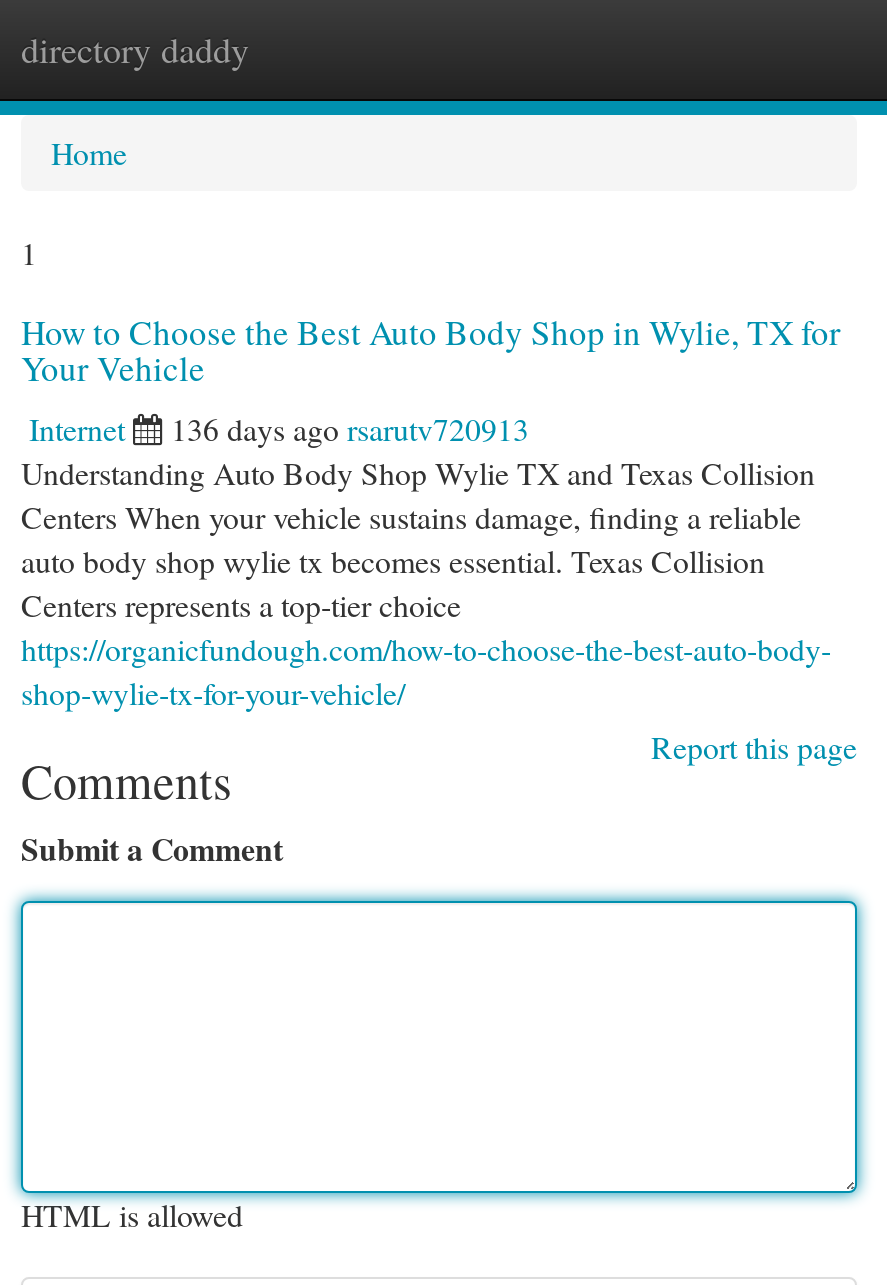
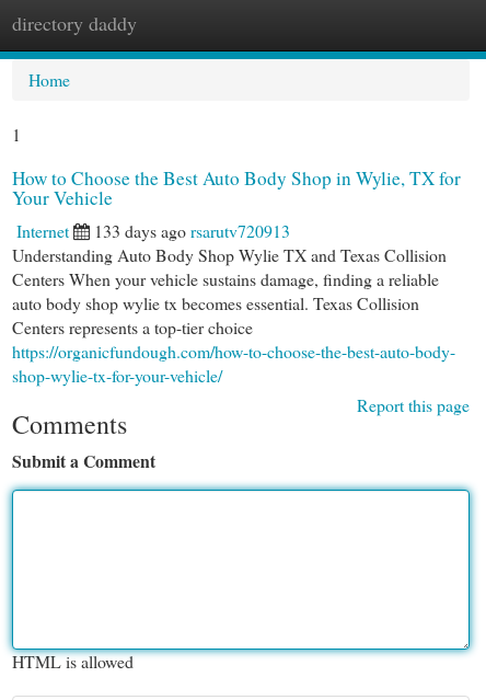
[171,407,529,449] 136 days ago rsarutv720913 -> [94,219,290,242] 133 days ago rsarutv720913

